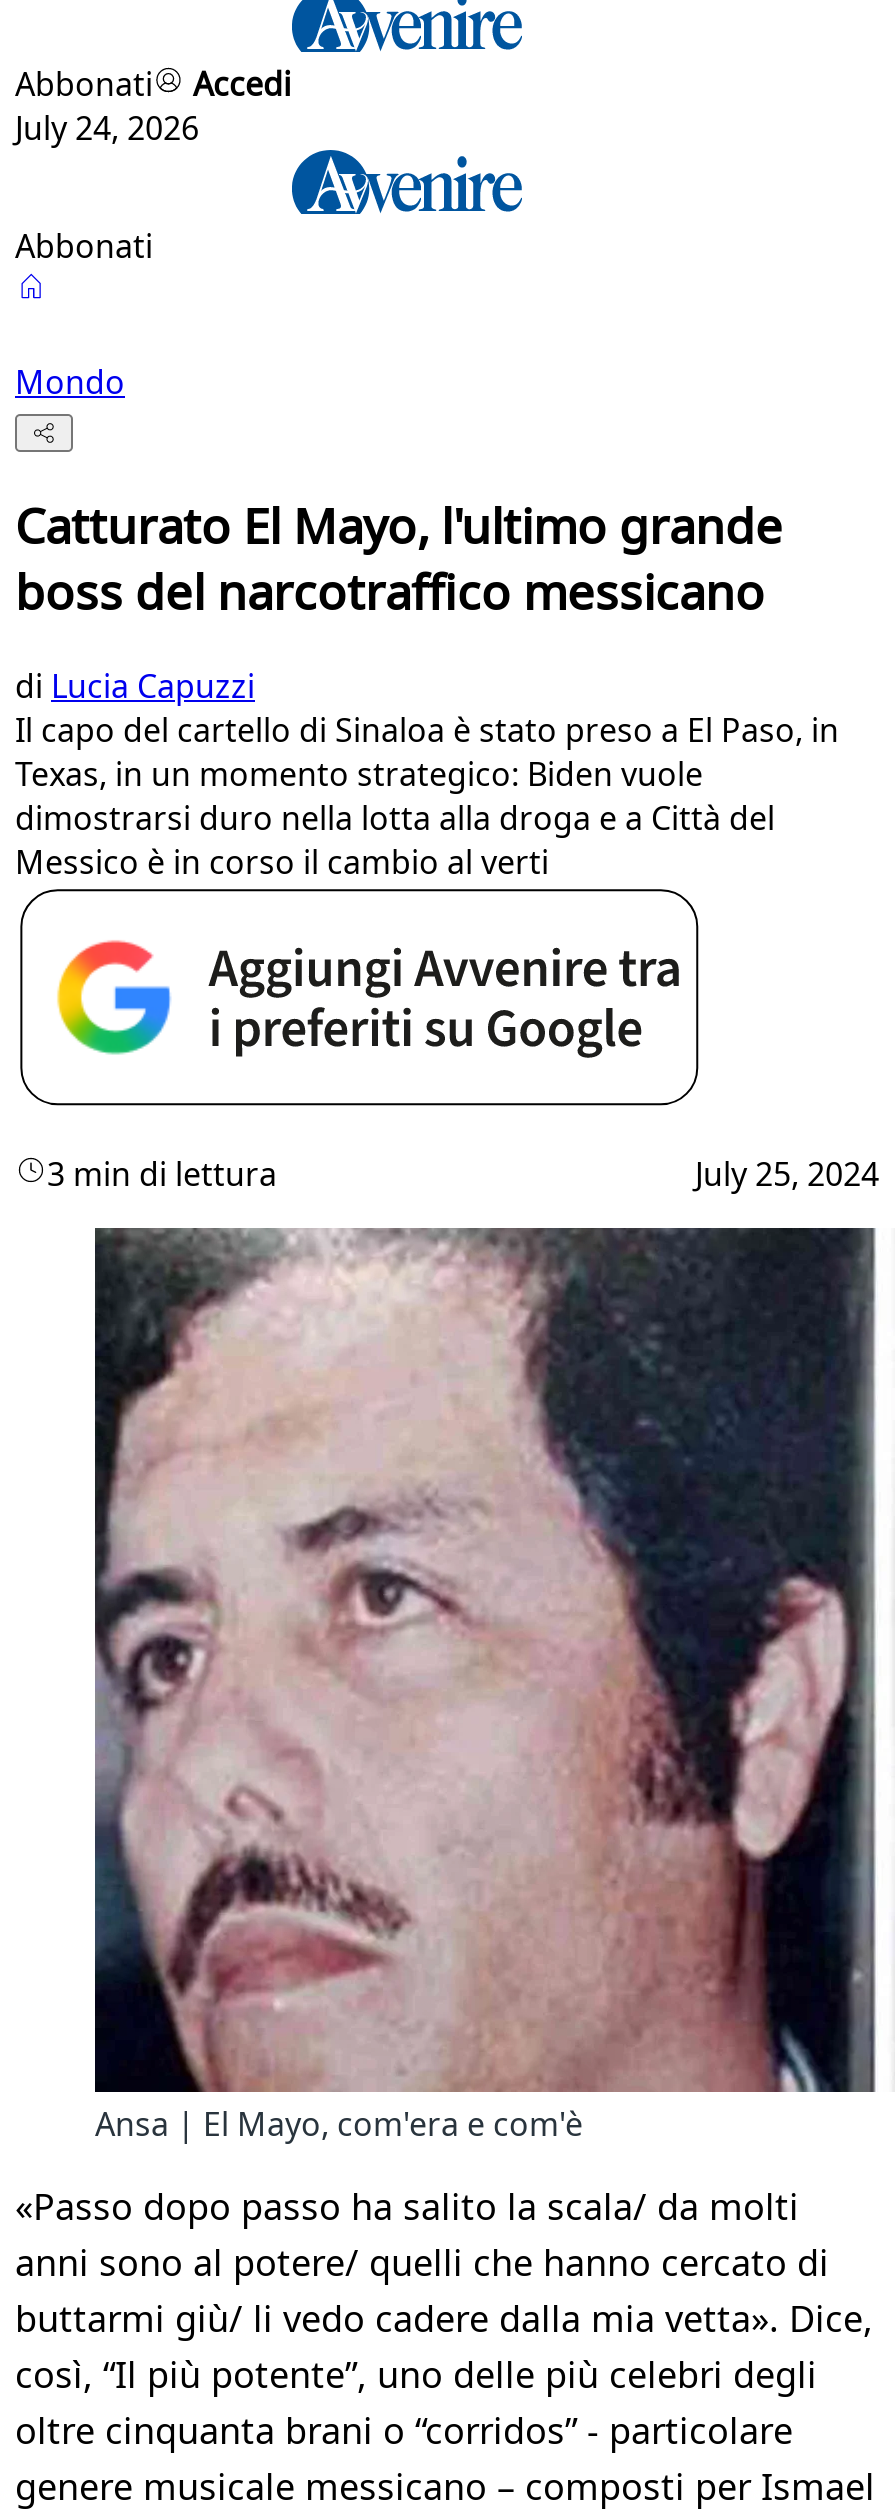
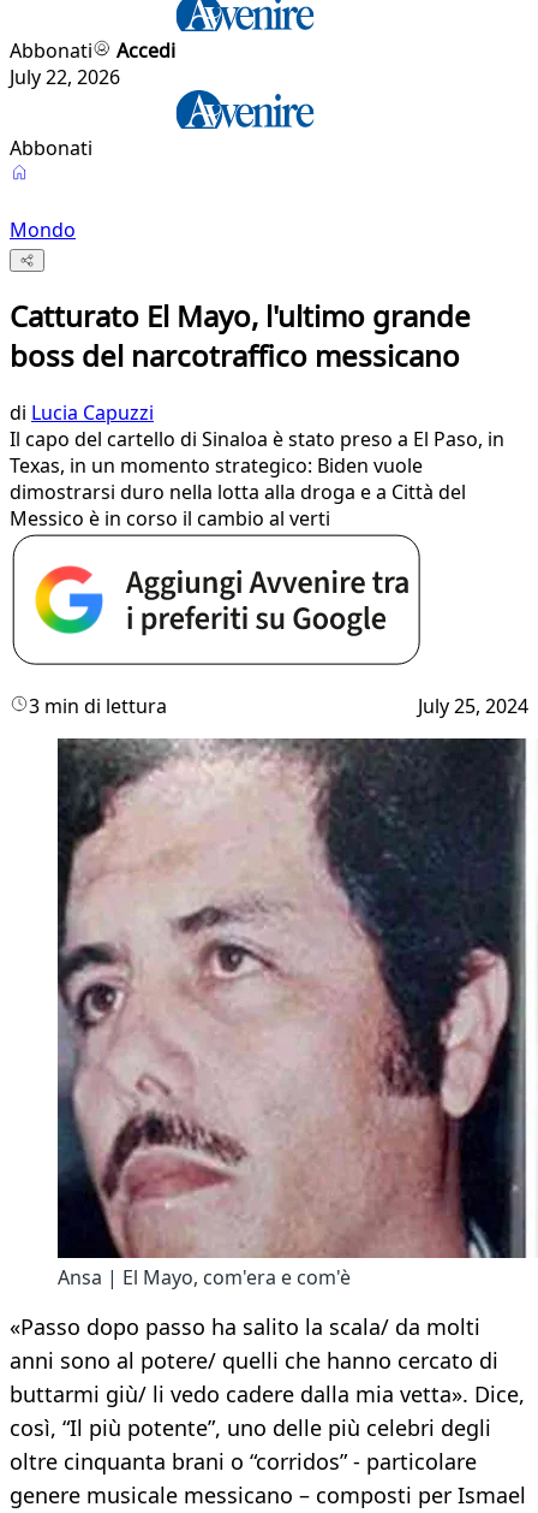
[15,106,199,150] July 24, 2026 -> [10,64,120,90] July 22, 2026

